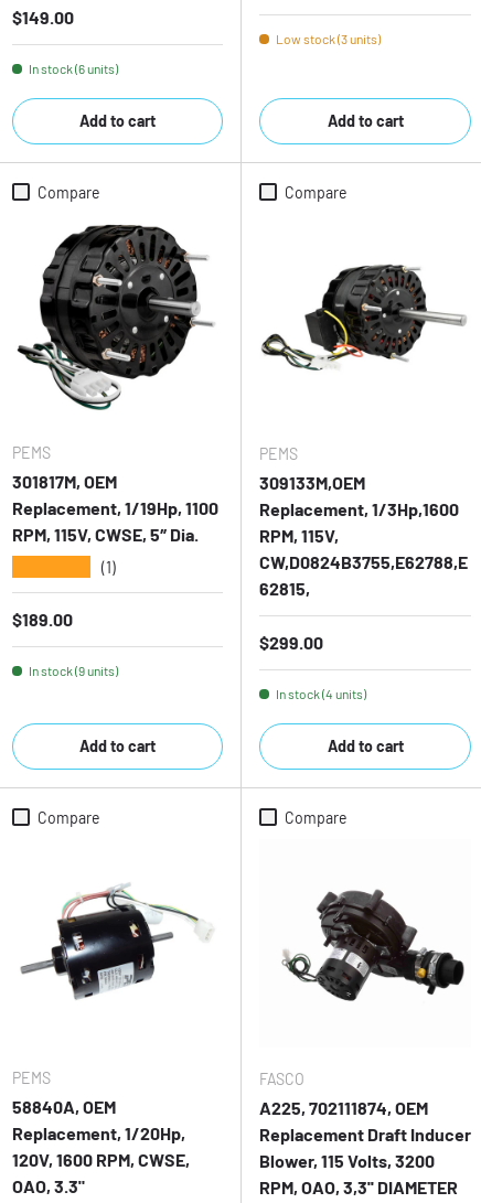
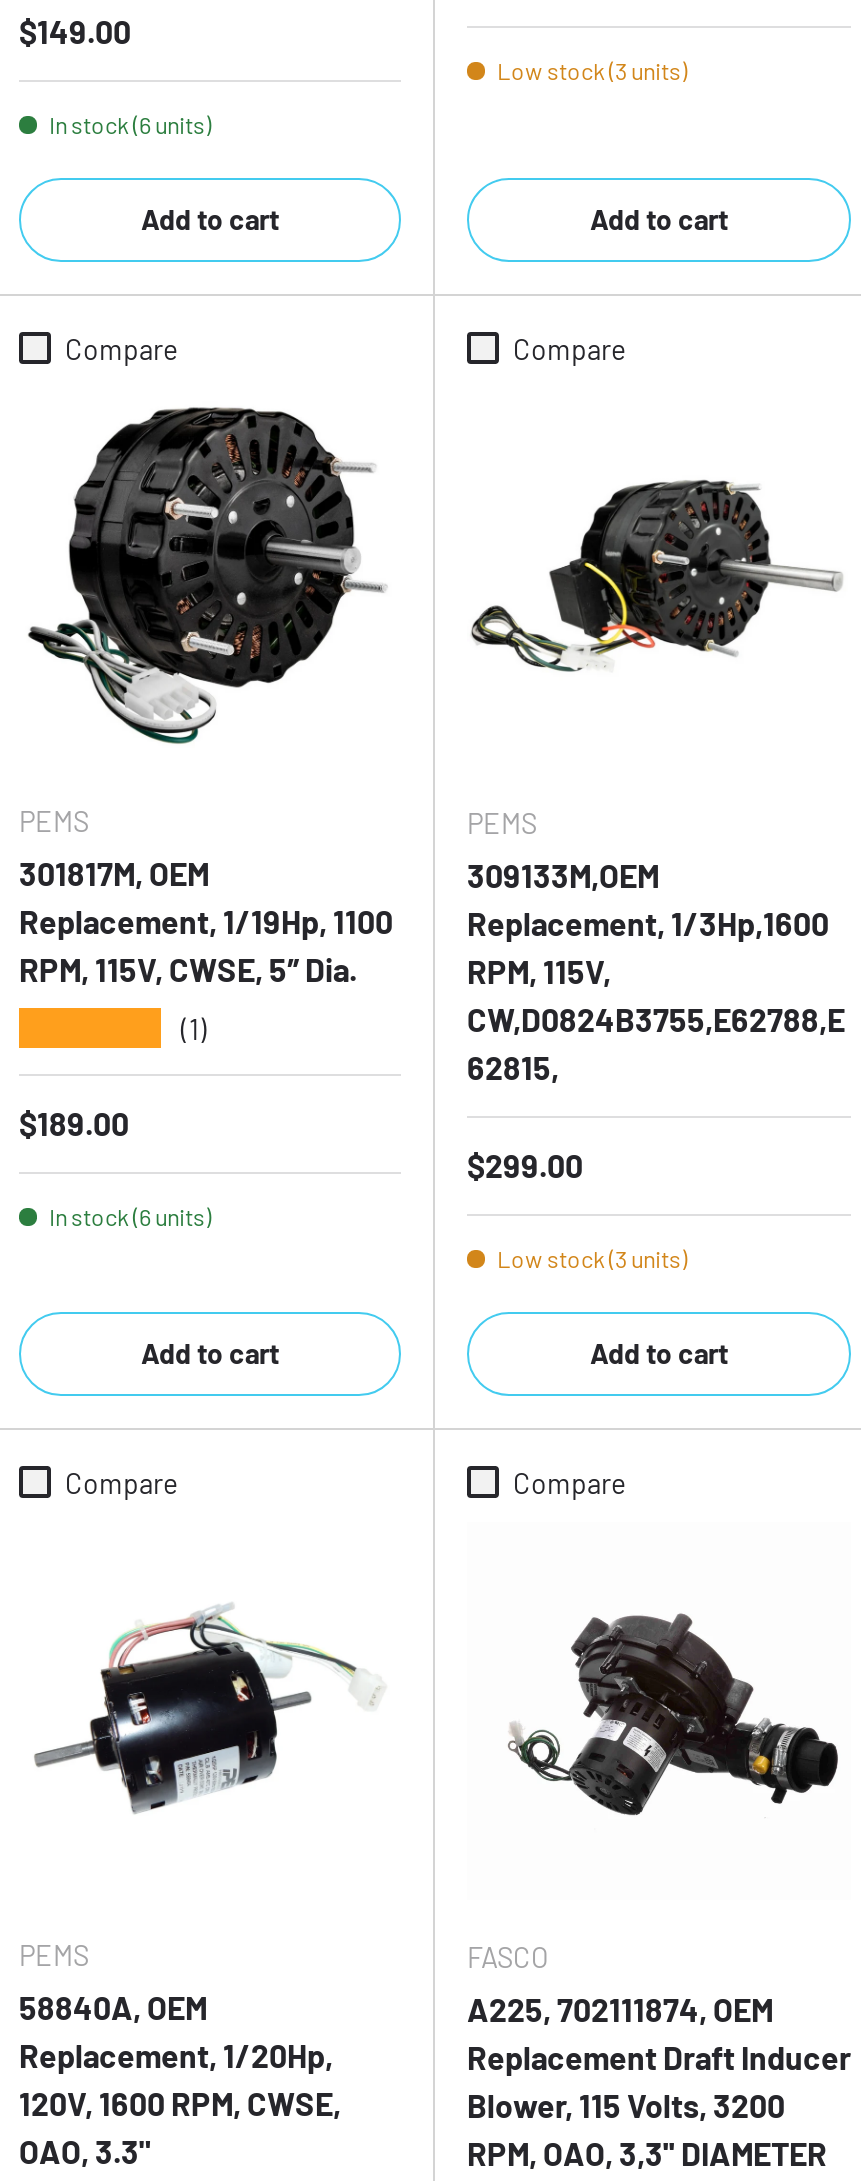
[29,662,118,678] In stock (9 units) -> [49,1201,211,1229] In stock (6 units)
[276,685,366,701] In stock (4 units) -> [497,1243,687,1271] Low stock (3 units)

